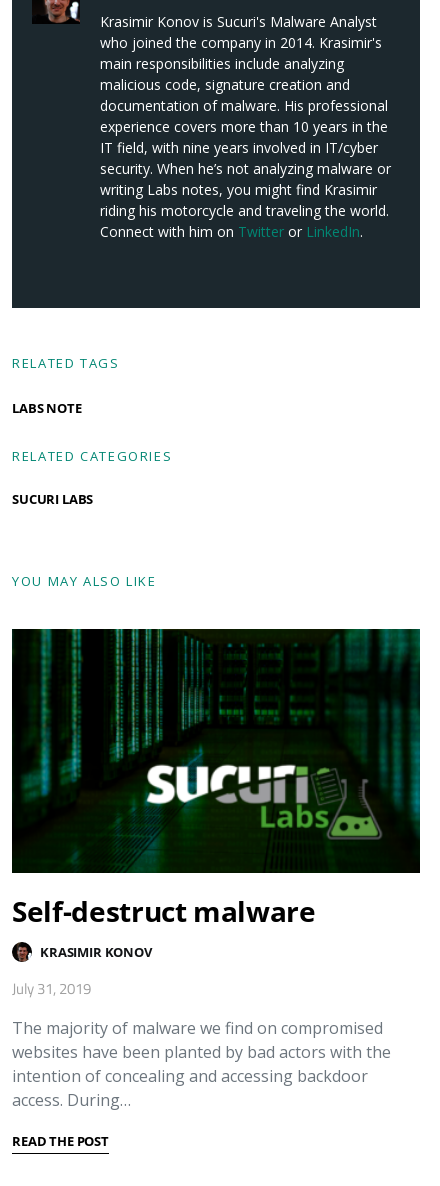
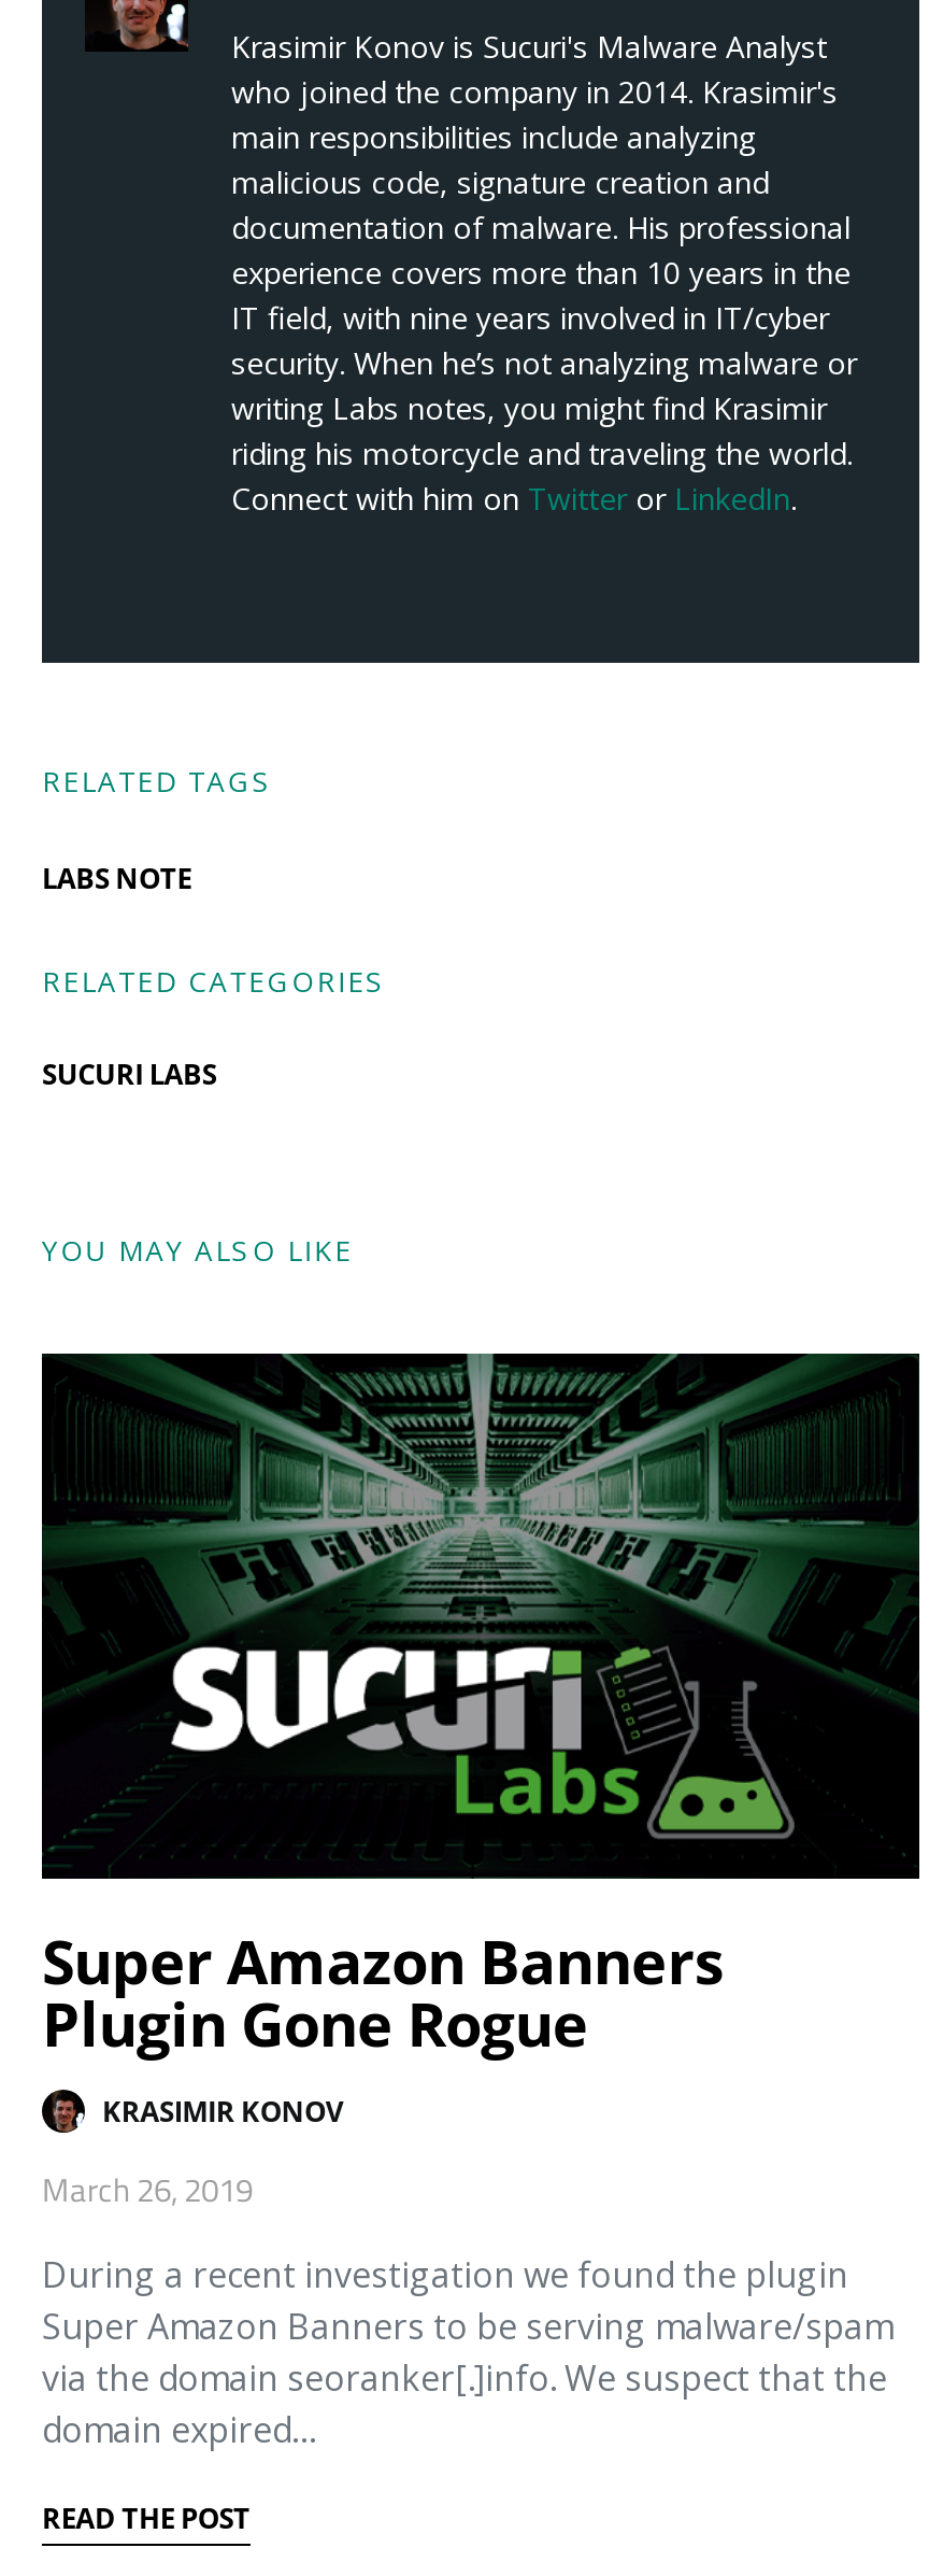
[12,628,421,930] [image] | Self-destruct malware -> [42,1351,919,2065] [image] | Super Amazon Banners | Plugin Gone Rogue
[12,977,91,1000] July 31, 2019 -> [42,2166,253,2215] March 26, 2019
[12,1017,391,1111] The majority of malware we find on compromised | websites have been planted by bad actors with the | intention of concealing and accessing backdoor | access. During… -> [42,2252,894,2454] During a recent investigation we found the plugin | Super Amazon Banners to be serving malware/spam | via the domain seoranker[.]info. We suspect that the | domain expired…

